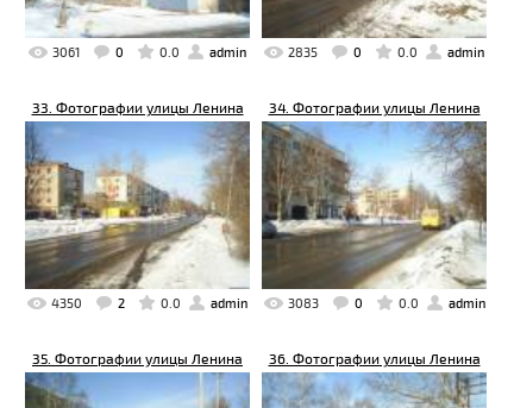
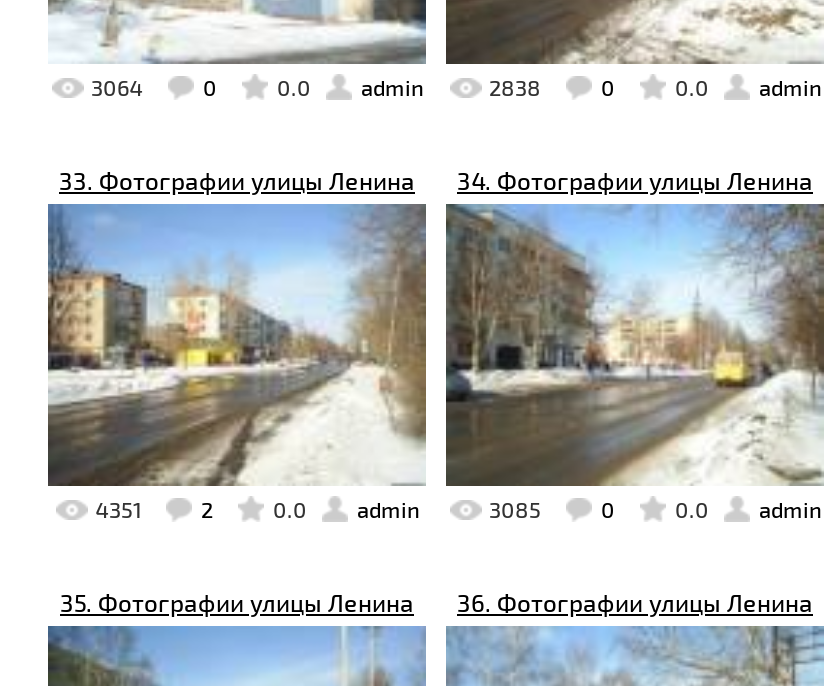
[52,44,80,60] 3061 -> [91,74,143,100] 3064
[288,44,318,60] 2835 -> [489,74,541,100] 2838
[51,295,82,311] 4350 -> [95,497,141,523] 4351
[287,295,318,311] 3083 -> [489,497,541,523] 3085

